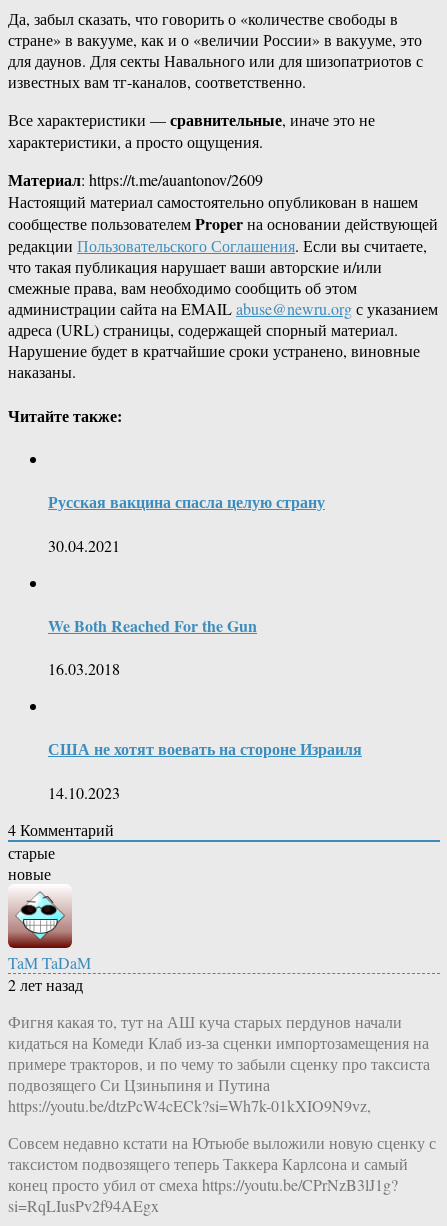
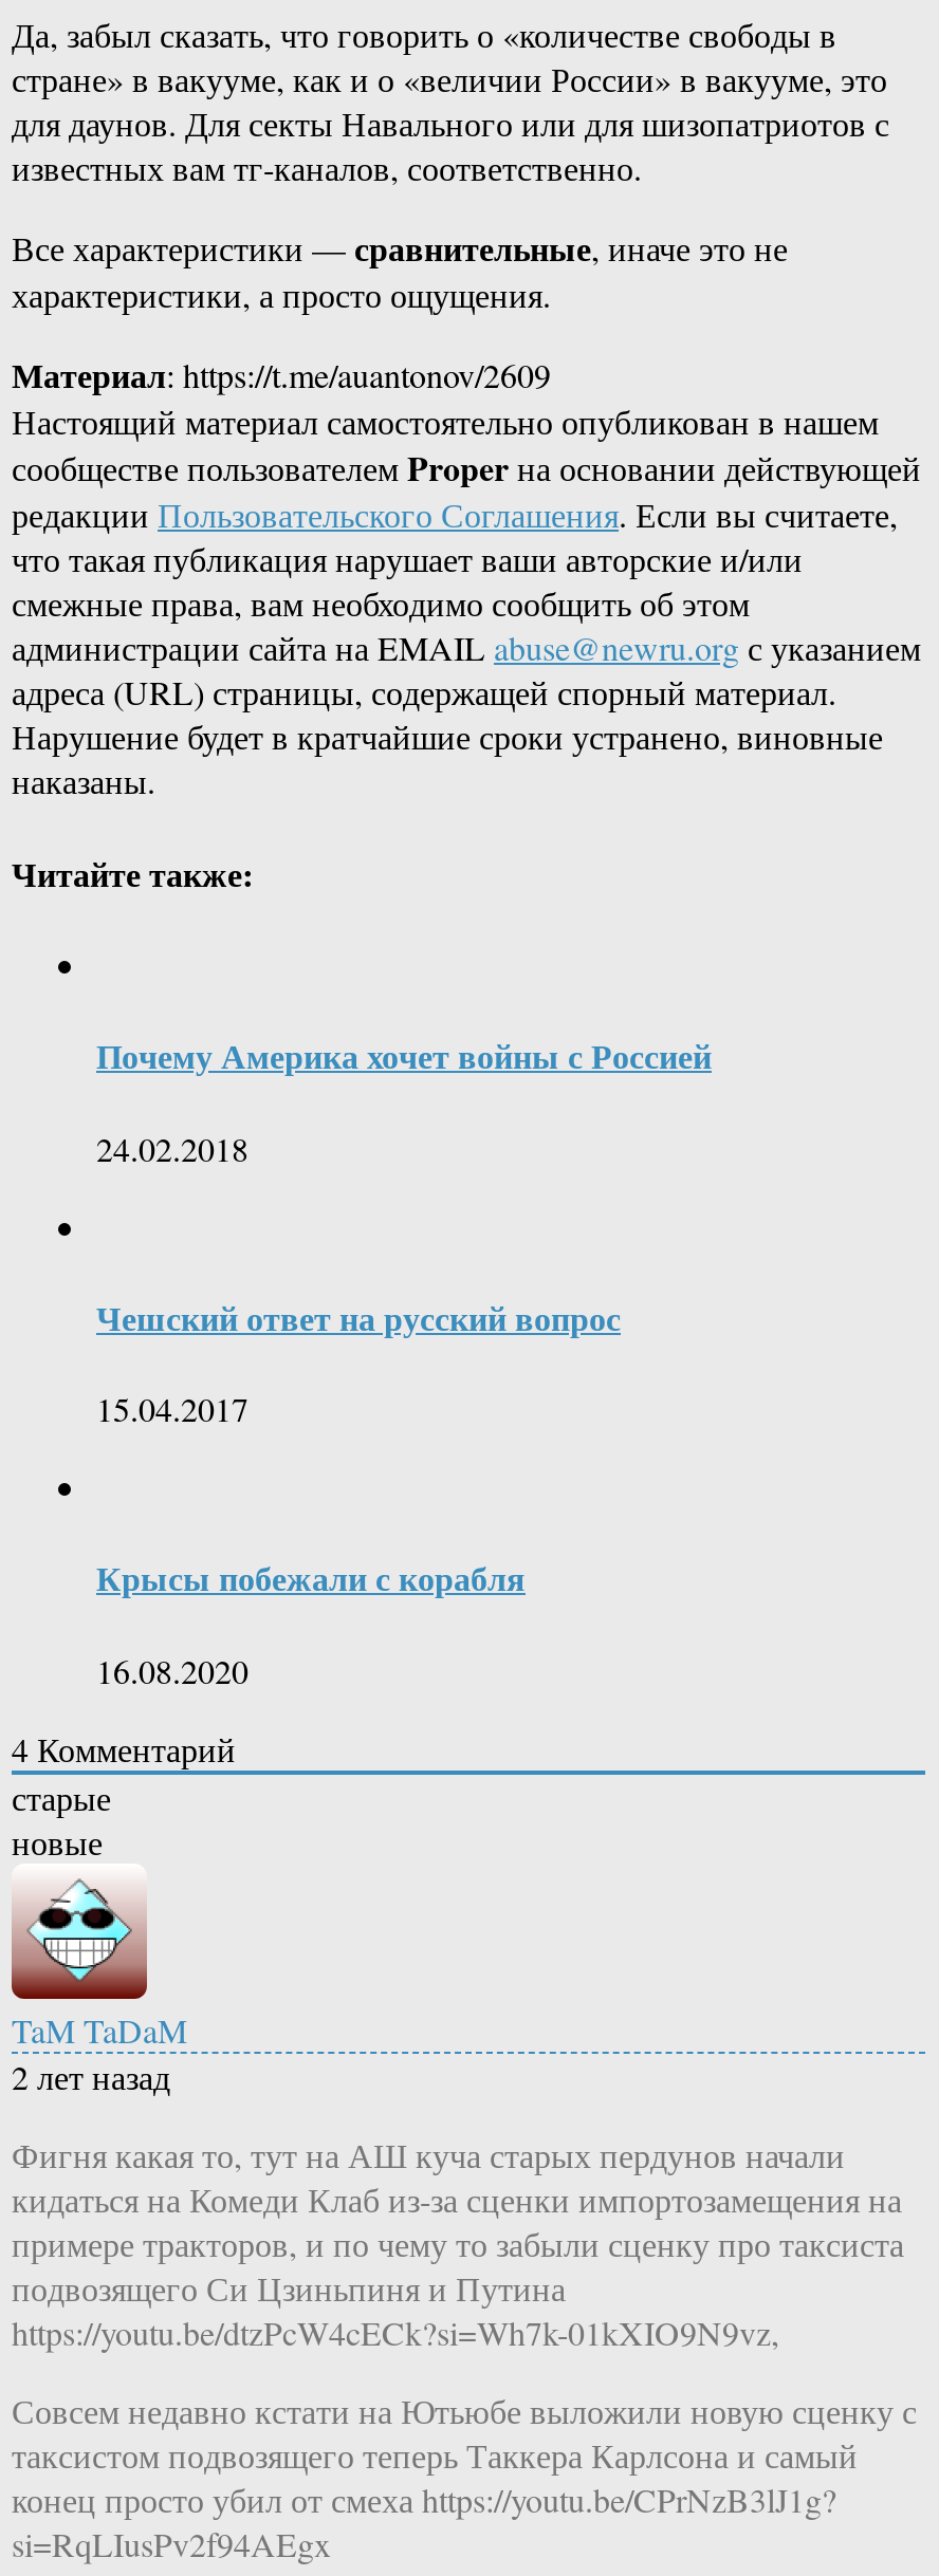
[48,490,325,513] Русская вакцина спасла целую страну -> [96,1031,712,1080] Почему Америка хочет войны с Россией
[48,534,120,555] 30.04.2021 -> [96,1125,248,1169] 24.02.2018
[48,614,257,637] We Both Reached For the Gun -> [96,1292,621,1341] Чешский ответ на русский вопрос
[48,658,120,679] 16.03.2018 -> [96,1386,248,1430] 15.04.2017
[48,737,362,760] США не хотят воевать на стороне Израиля -> [96,1553,526,1602] Крысы побежали с корабля
[48,782,120,803] 14.10.2023 -> [96,1647,248,1691] 16.08.2020

